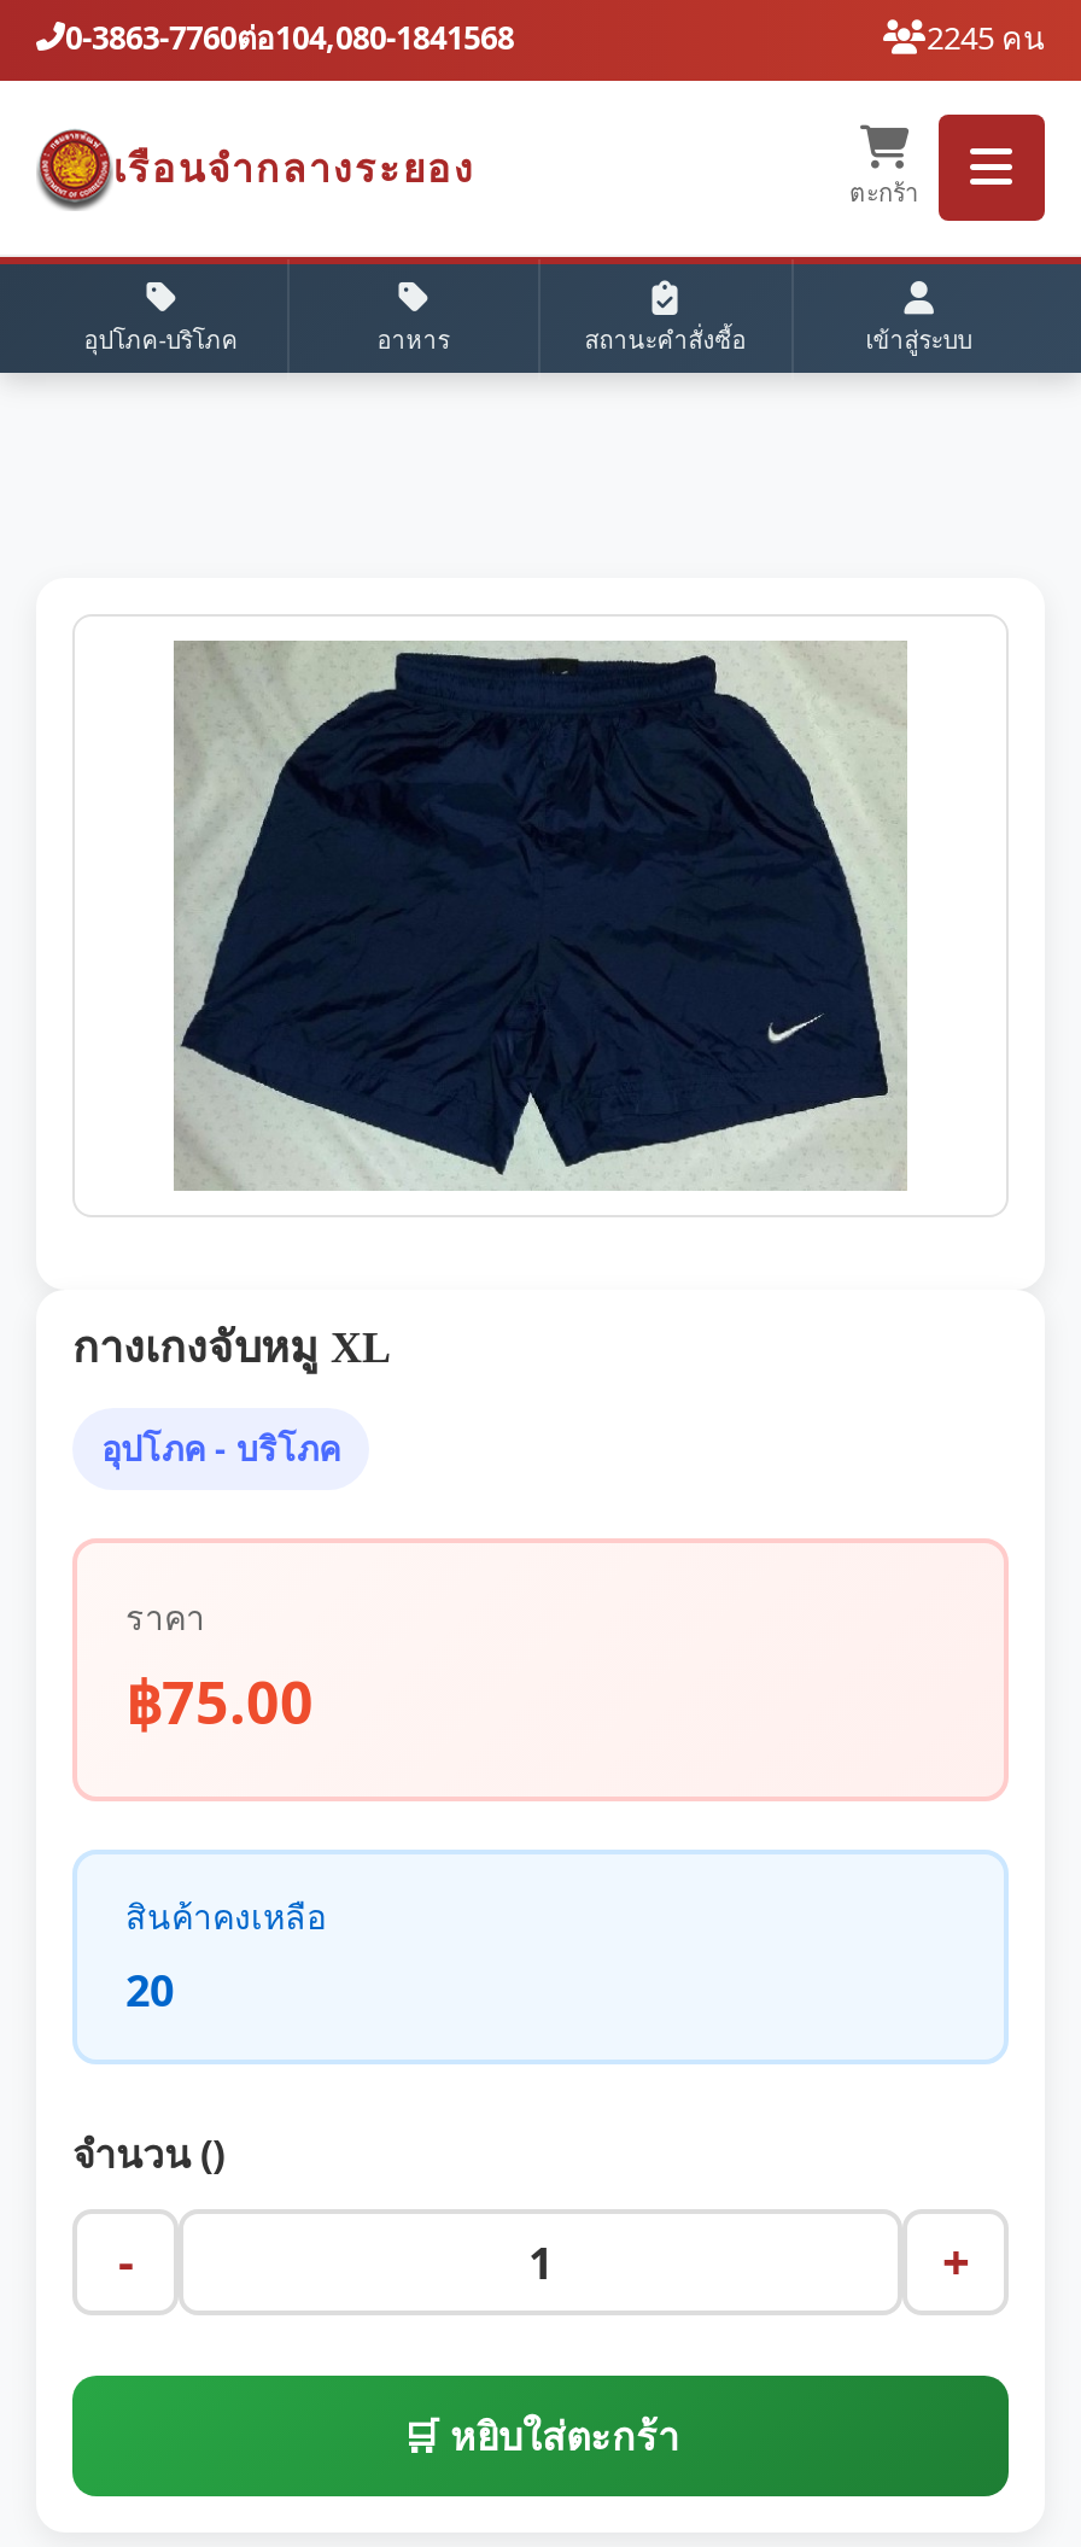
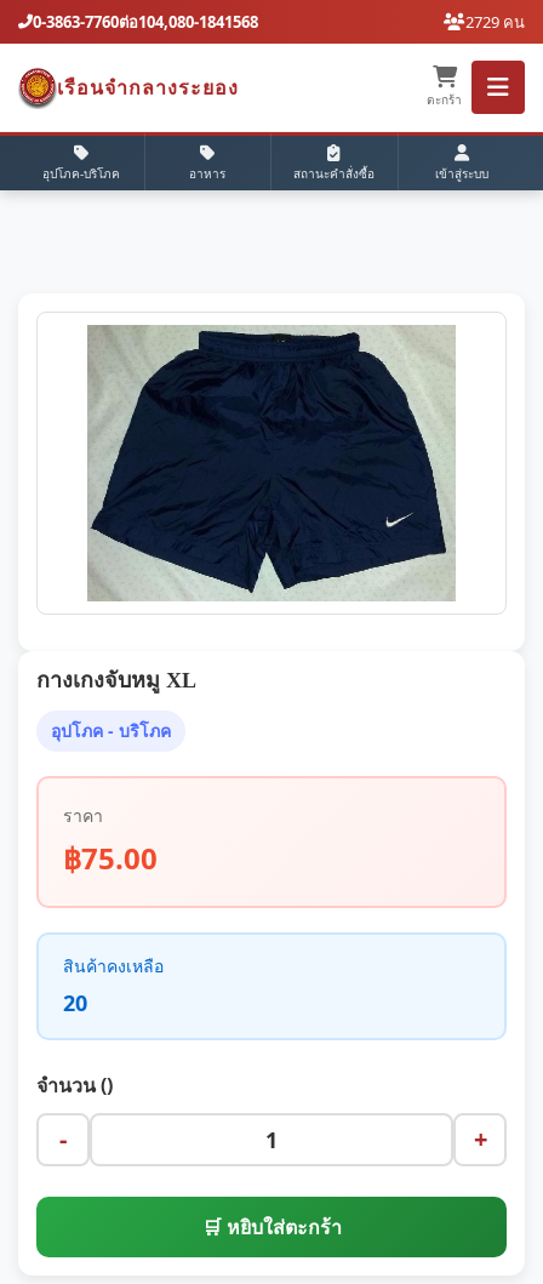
[927,16,1045,59] 2245 คน -> [465,11,525,33] 2729 คน

